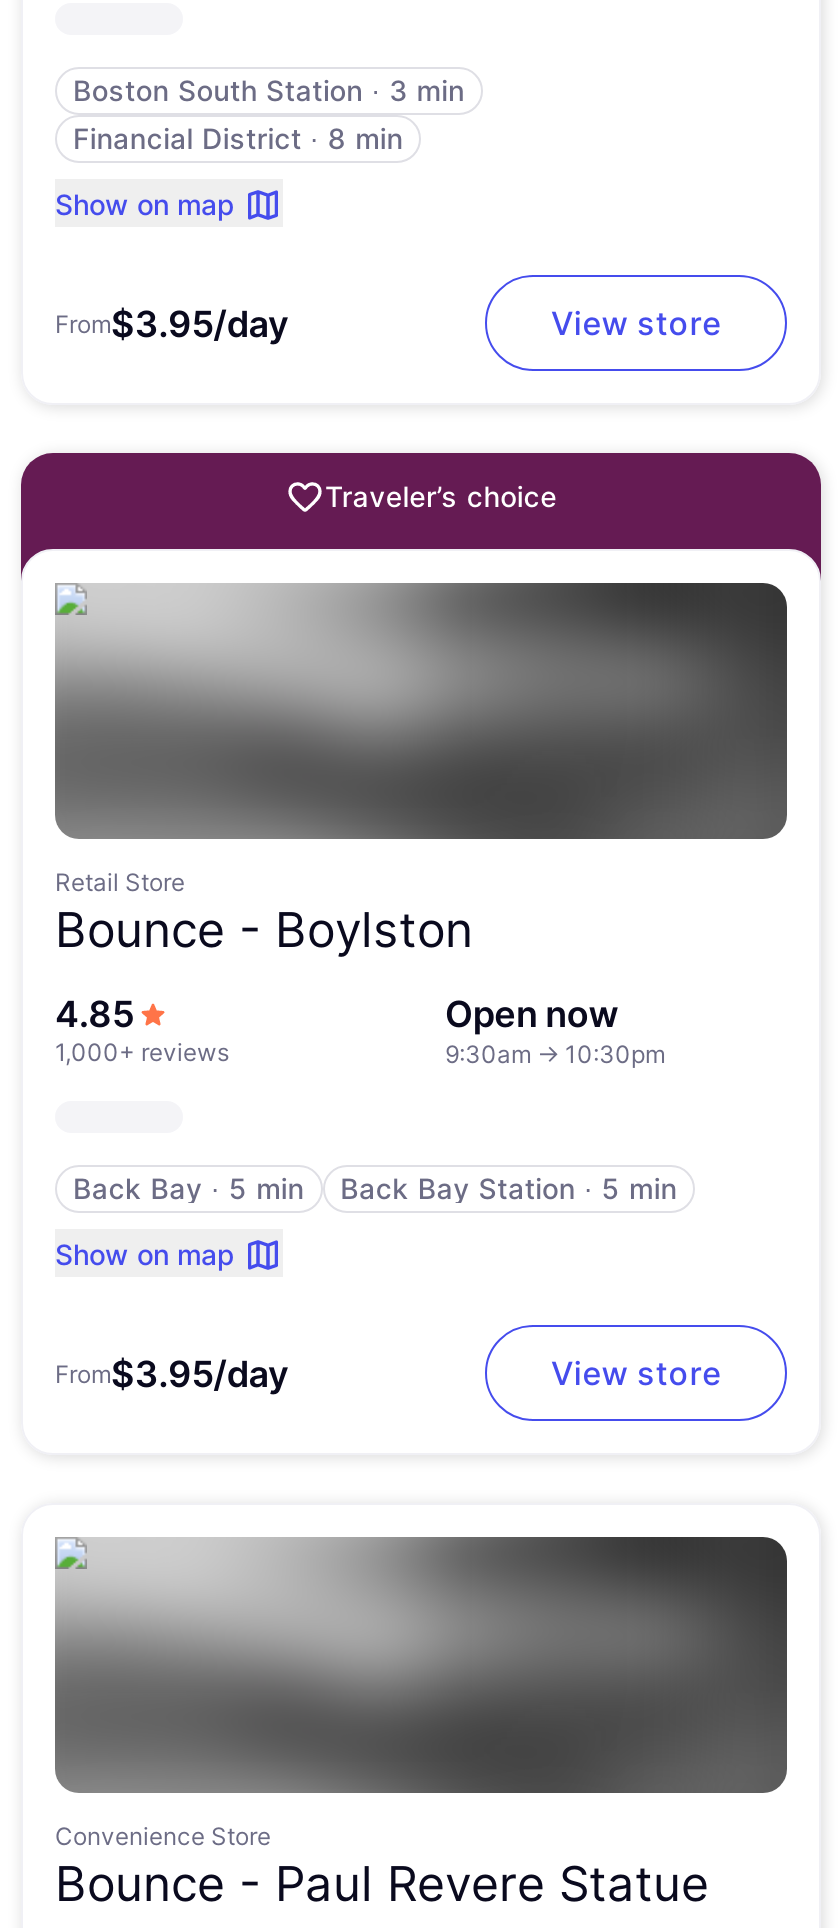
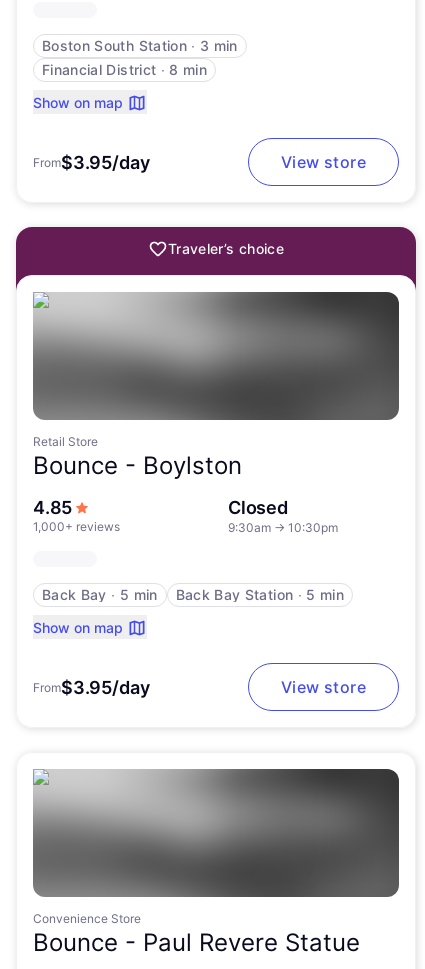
[445,993,618,1035] Open now -> [228,497,288,518] Closed

